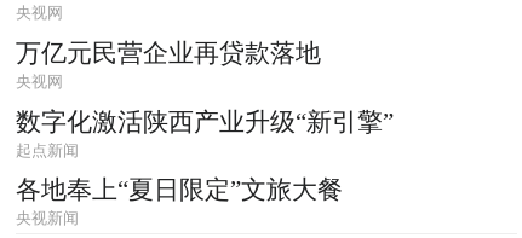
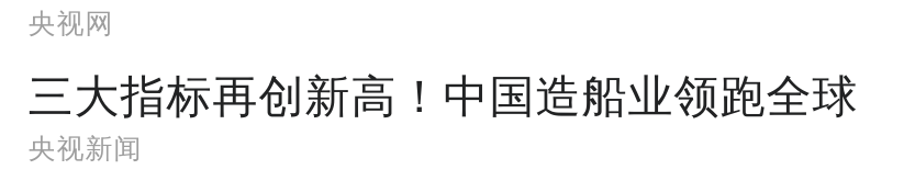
[16,40,394,203] 万亿元民营企业再贷款落地 | 央视网 | 数字化激活陕西产业升级“新引擎” | 起点新闻 | 各地奉上“夏日限定”文旅大餐 -> [28,72,858,120] 三大指标再创新高！中国造船业领跑全球

